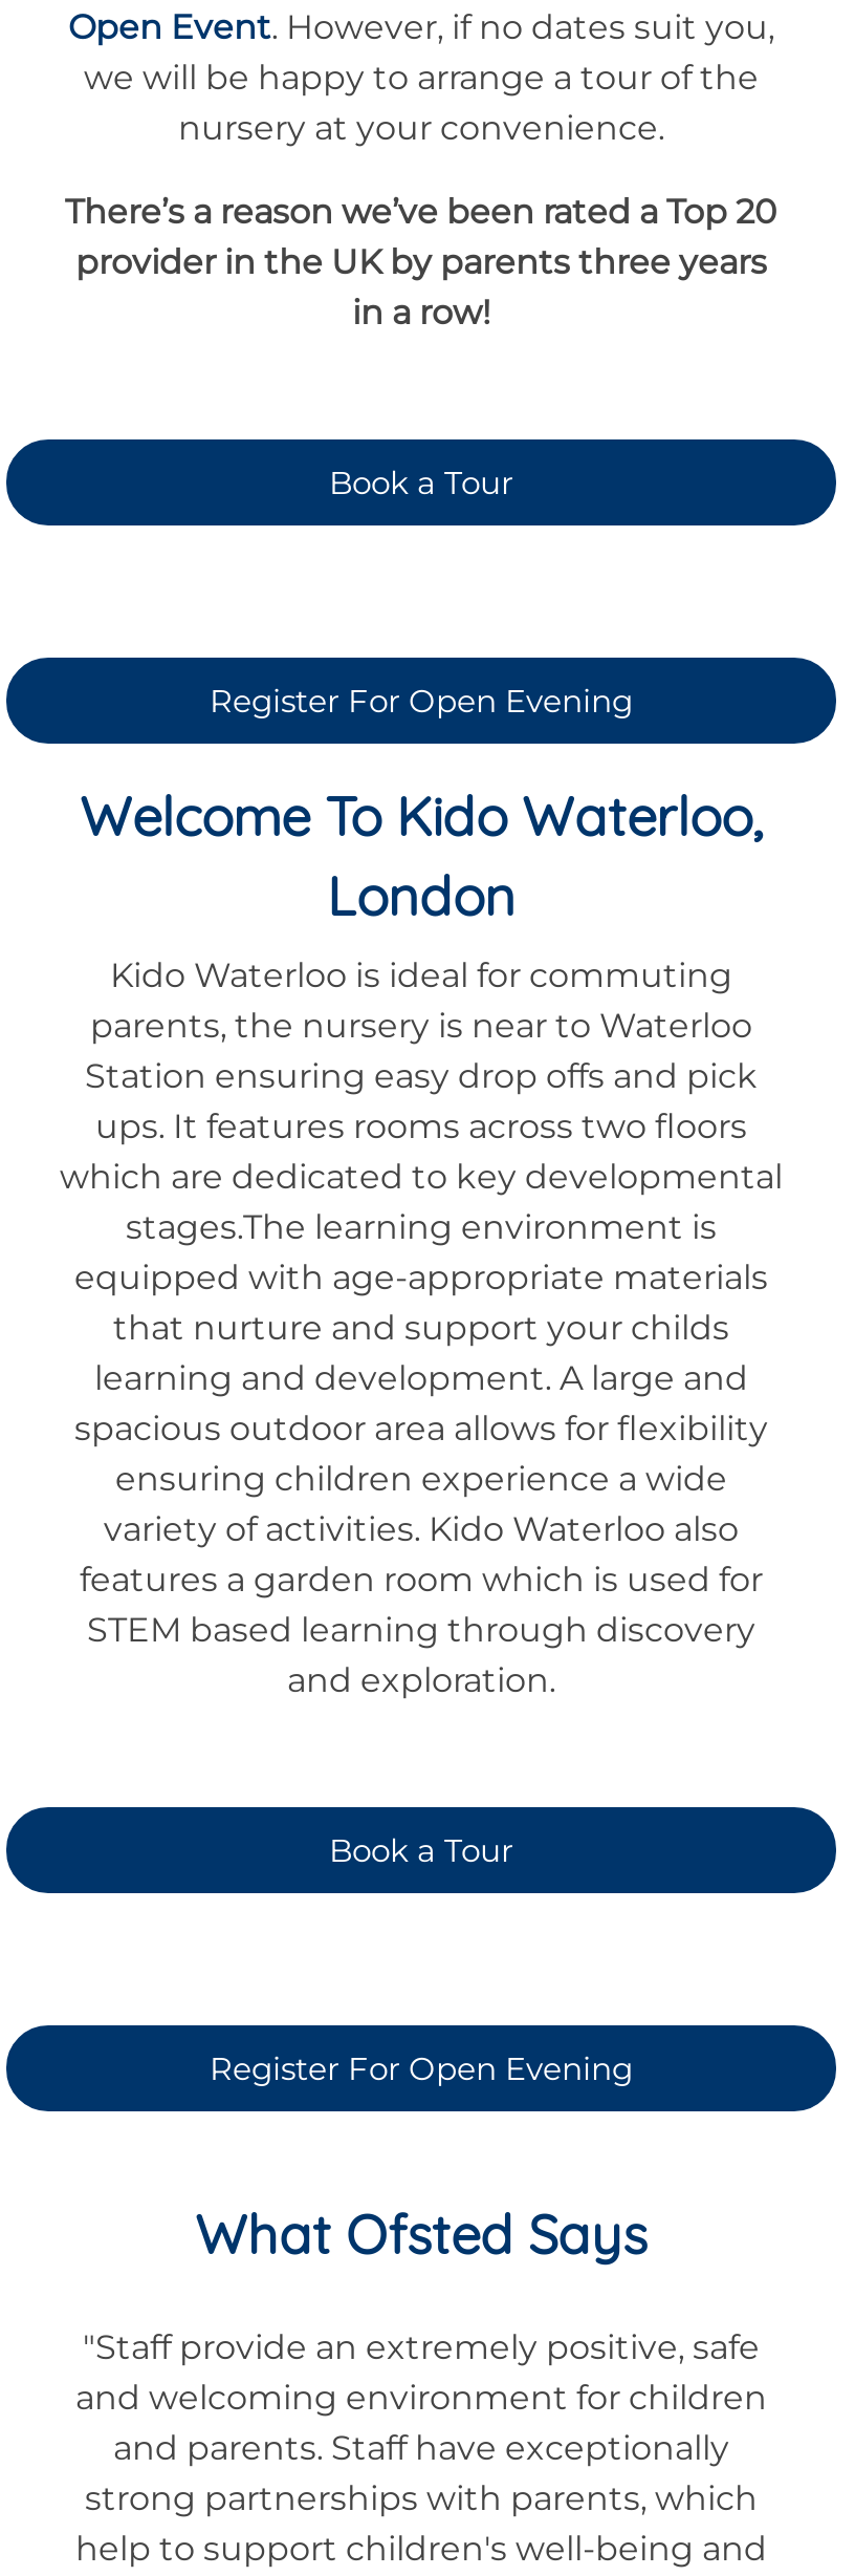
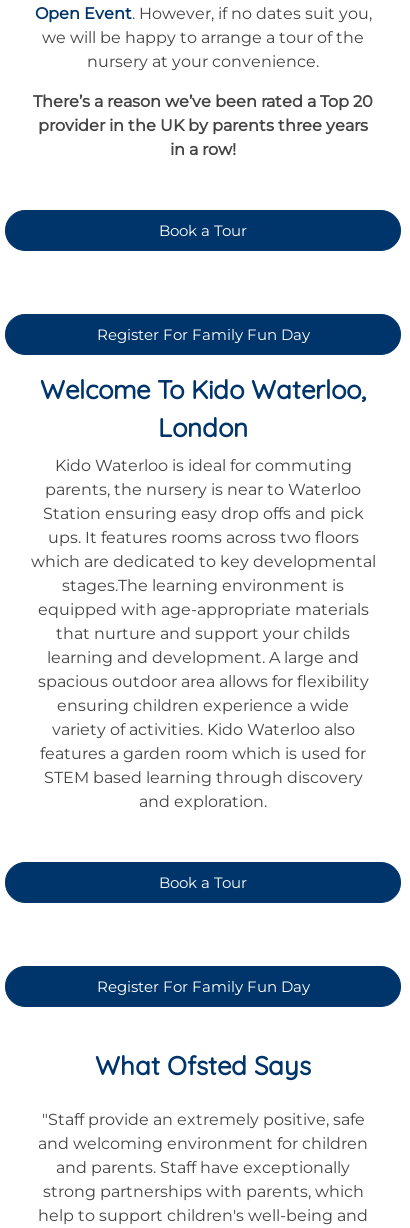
[210,681,633,721] Register For Open Evening -> [96,325,309,344] Register For Family Fun Day
[210,2049,633,2089] Register For Open Evening -> [96,977,309,996] Register For Family Fun Day

